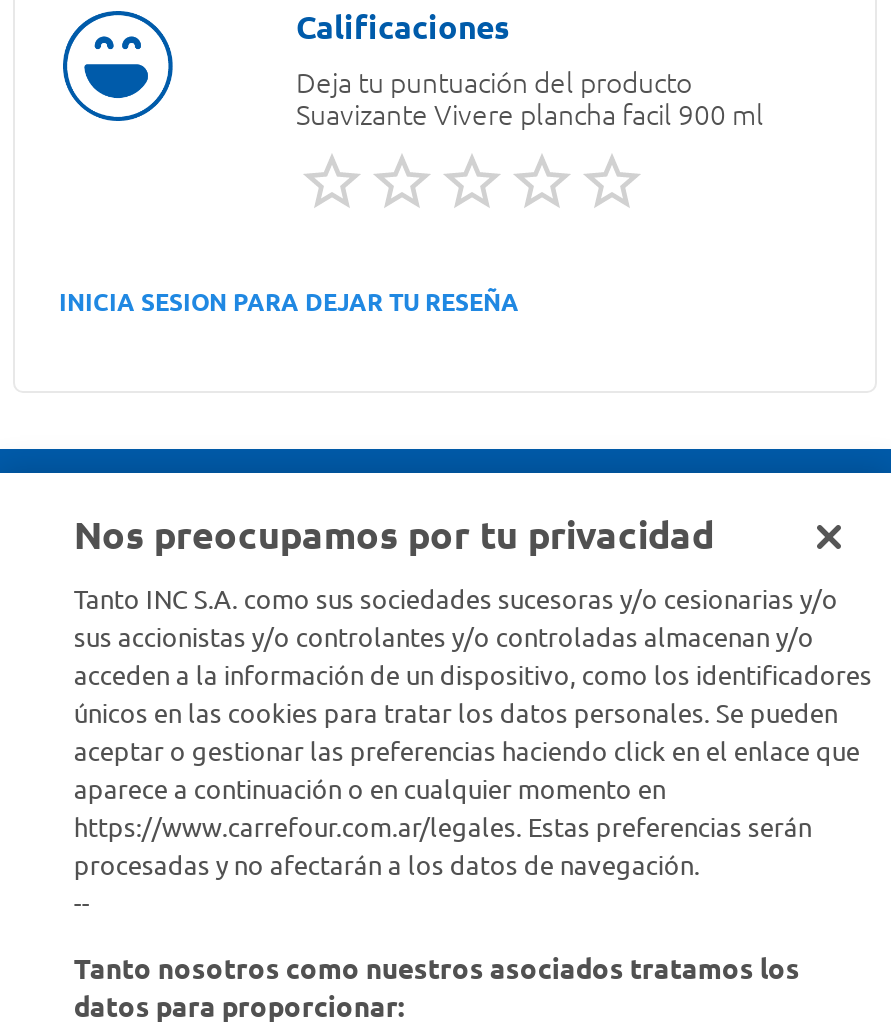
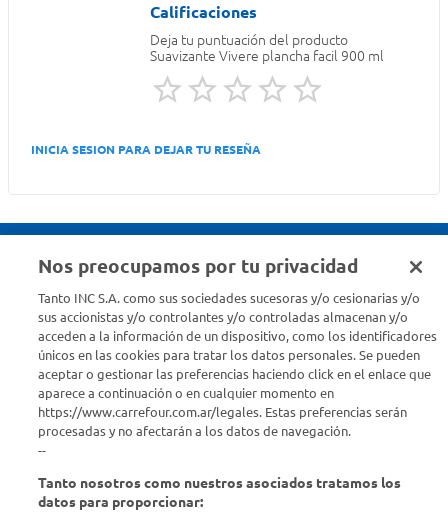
[61,9,175,123] [image] -> none

